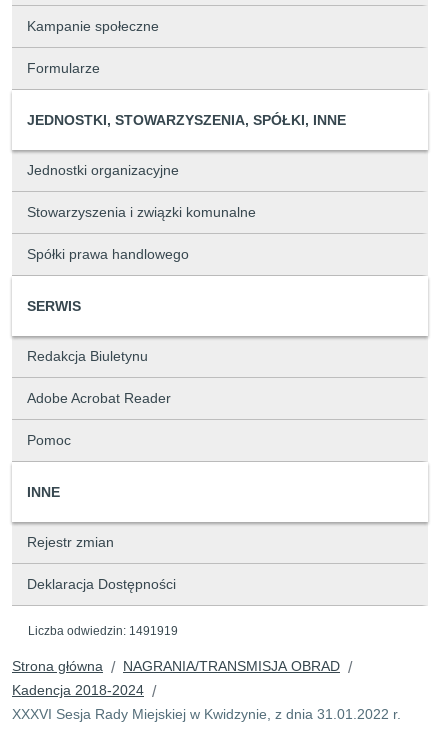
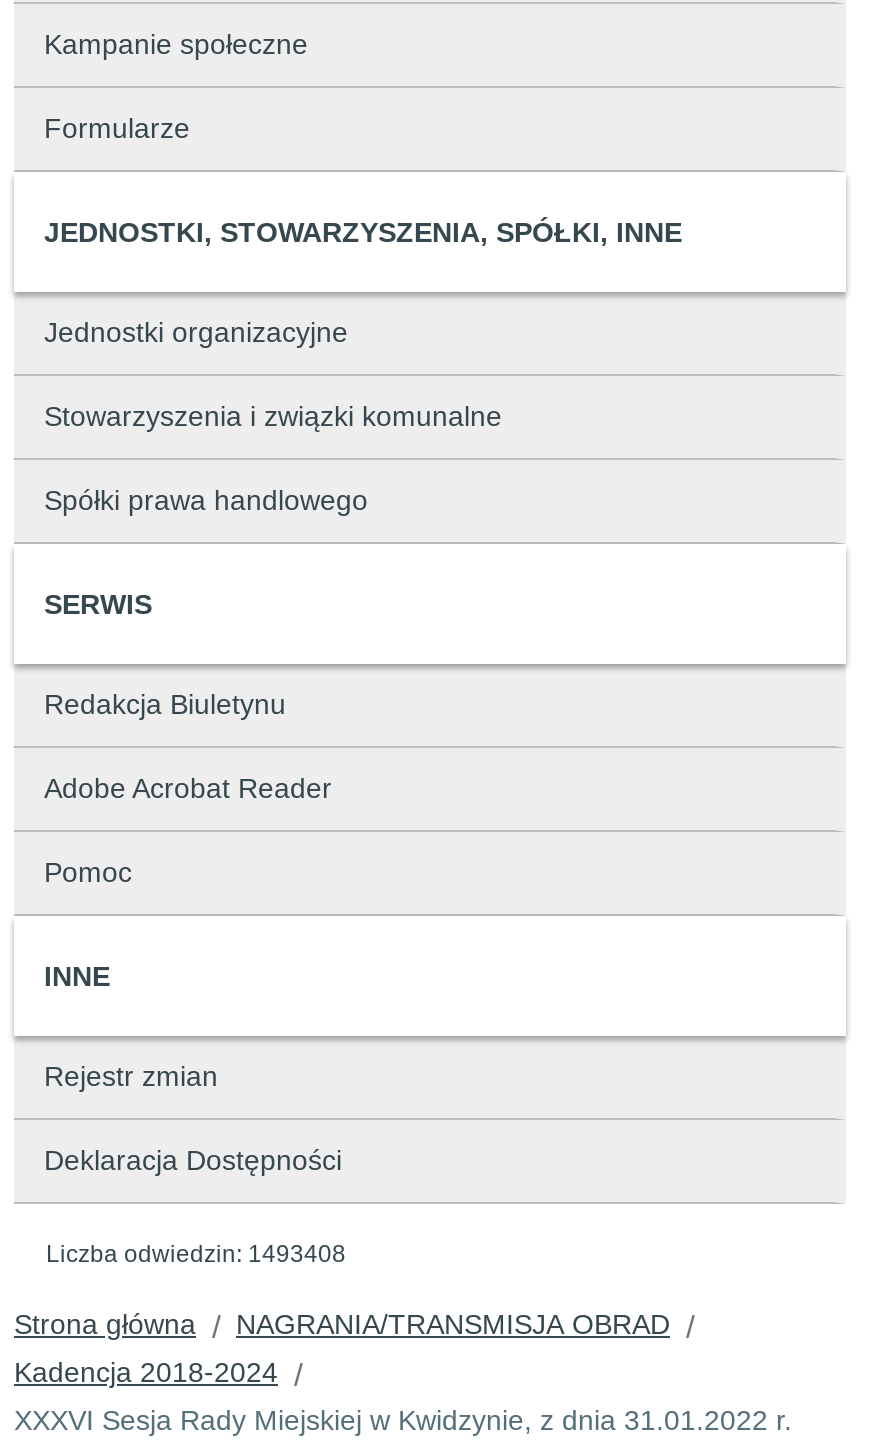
[28,624,178,638] Liczba odwiedzin: 1491919 -> [46,1240,346,1268] Liczba odwiedzin: 1493408

